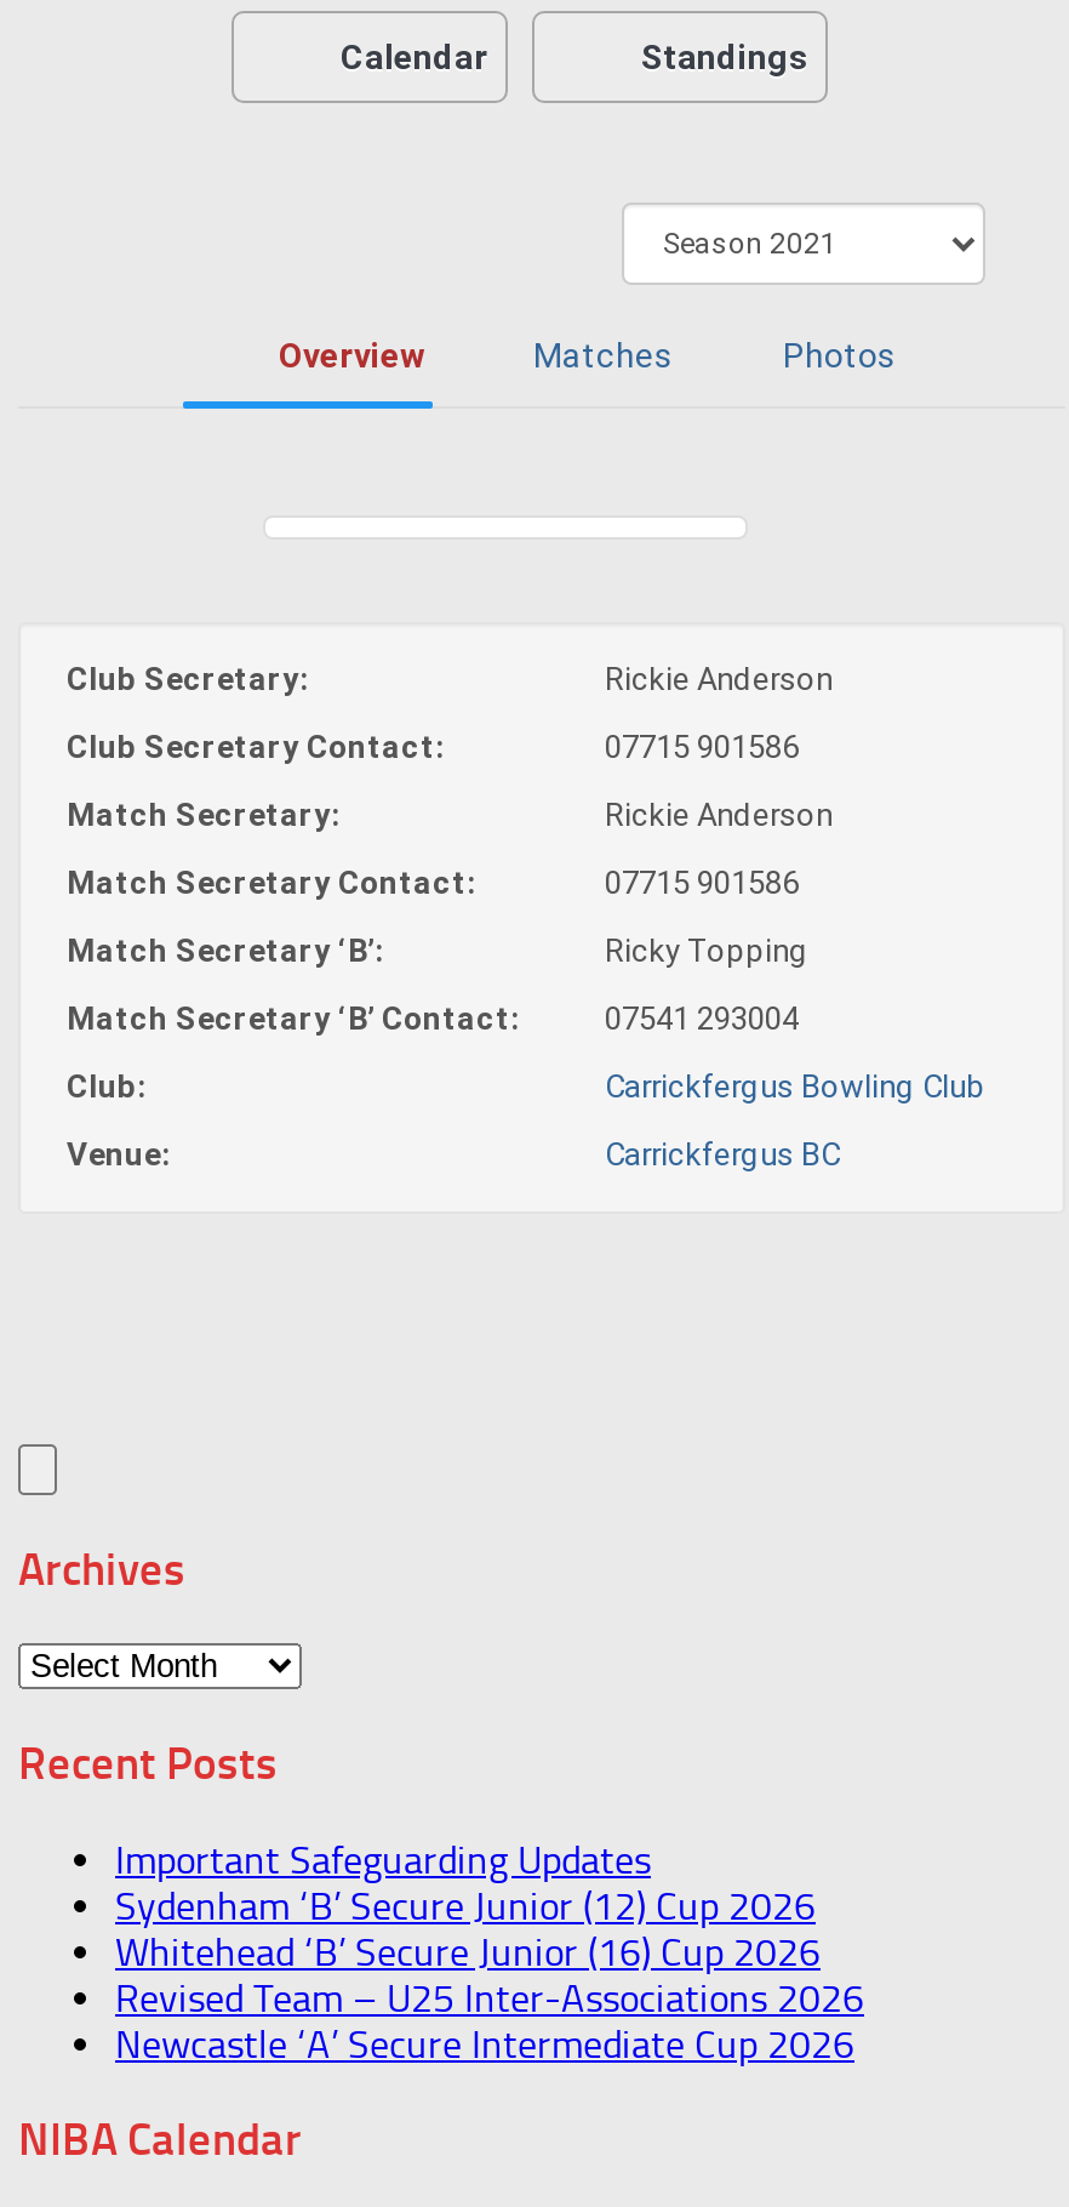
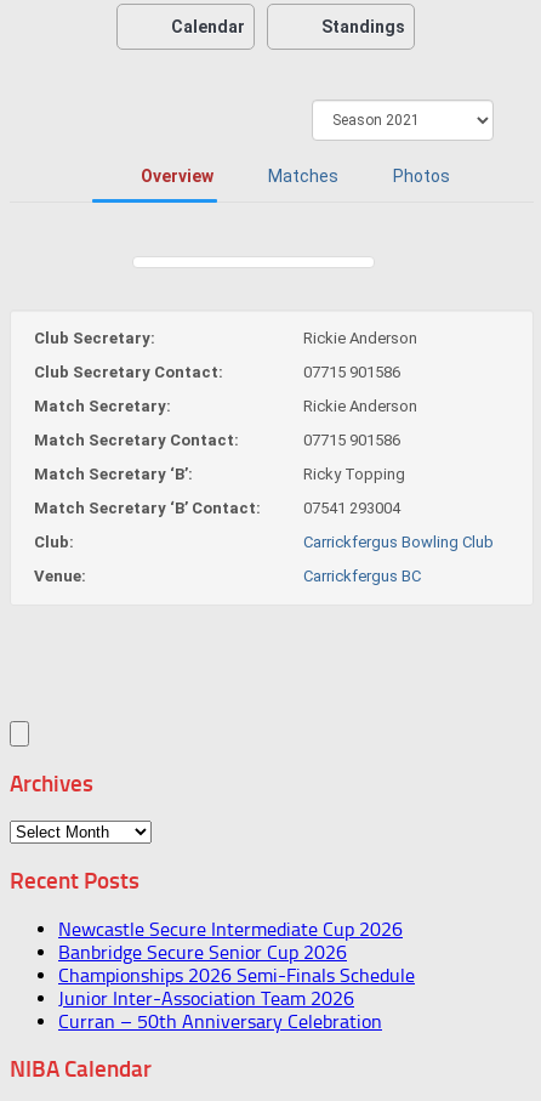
[115,1836,864,2067] Important Safeguarding Updates | Sydenham ‘B’ Secure Junior (12) Cup 2026 | Whitehead ‘B’ Secure Junior (16) Cup 2026 | Revised Team – U25 Inter-Associations 2026 | Newcastle ‘A’ Secure Intermediate Cup 2026 -> [58,917,415,1033] Newcastle Secure Intermediate Cup 2026 | Banbridge Secure Senior Cup 2026 | Championships 2026 Semi-Finals Schedule | Junior Inter-Association Team 2026 | Curran – 50th Anniversary Celebration

